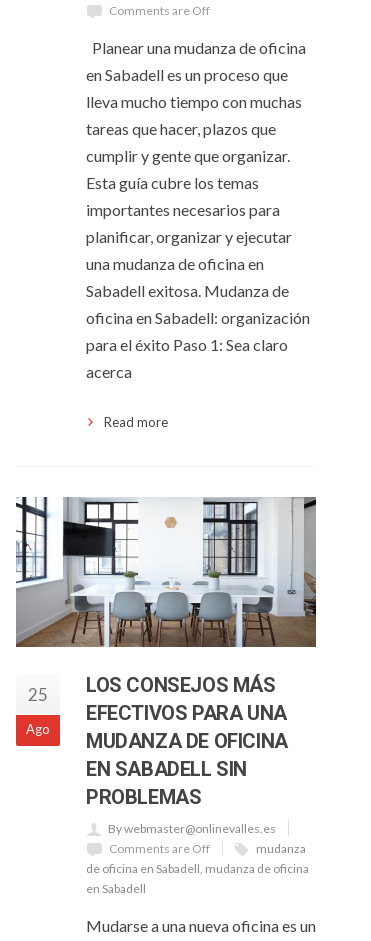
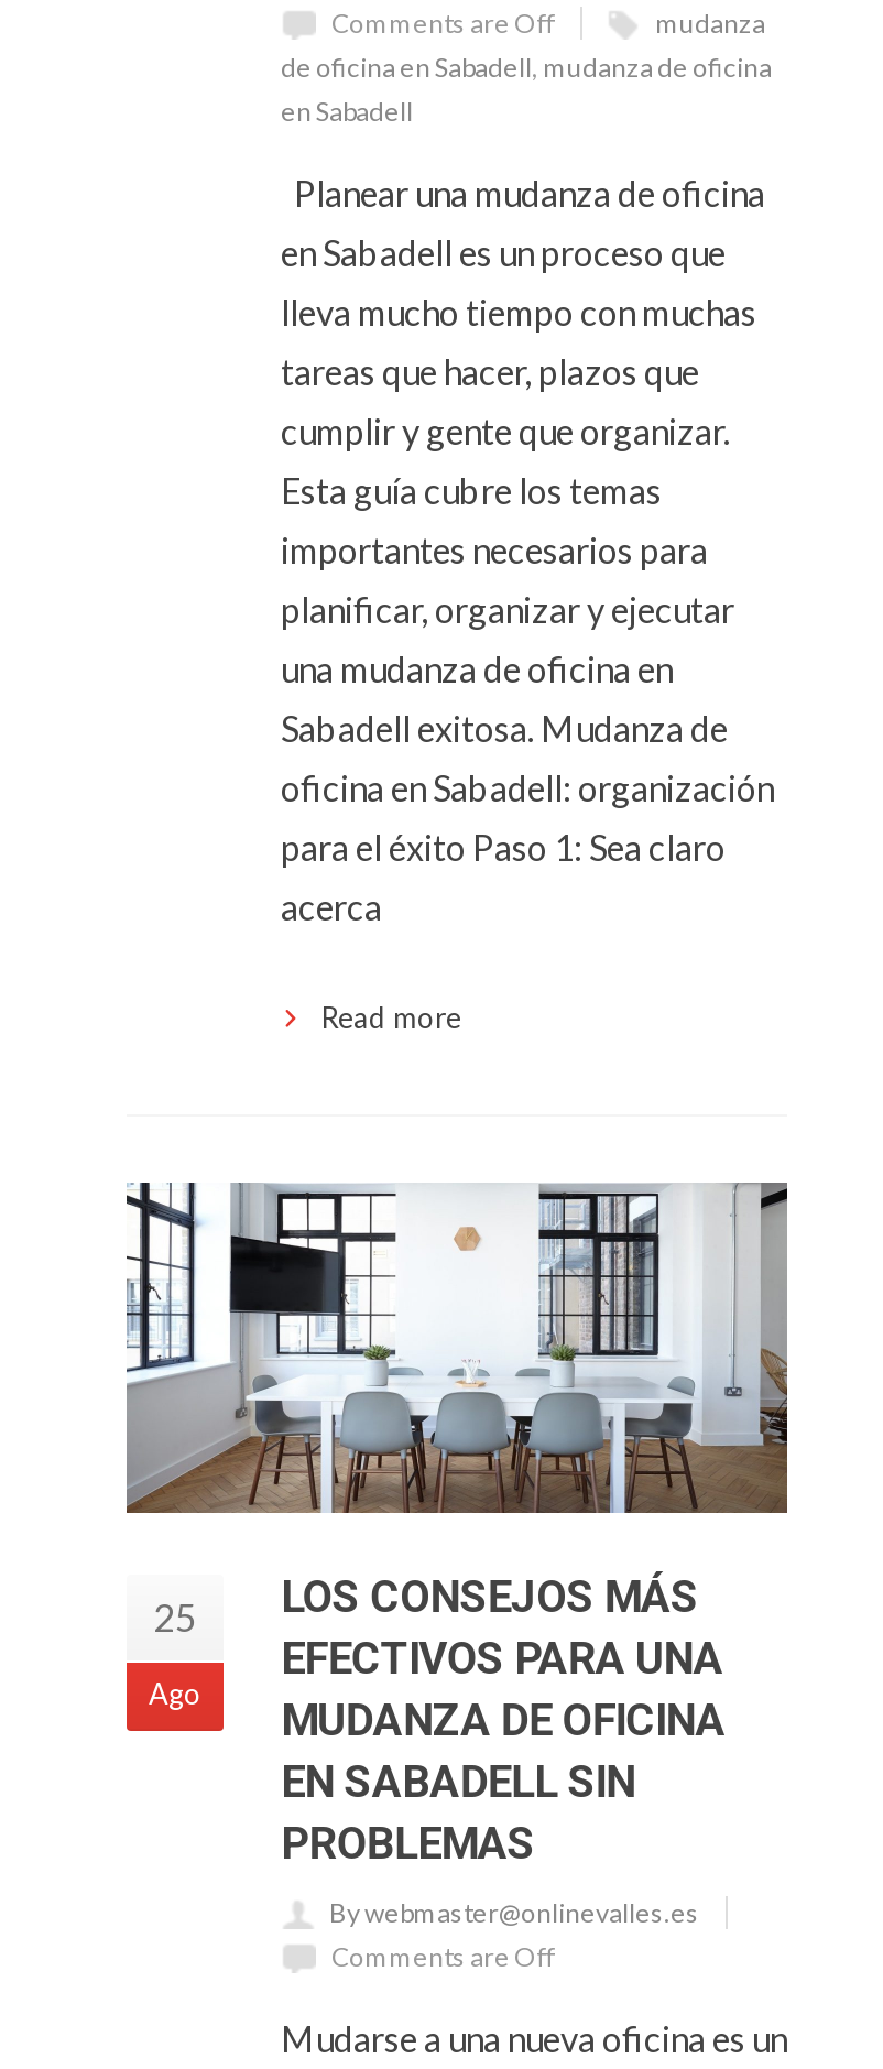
moved [14,38,318,856] -> [122,172,792,1973]: [image] | Planear una mudanza de oficina | en Sabadell es un proceso que | ... | By webmaster@onlinevalles.es | Comments are Off
moved [86,841,309,896] -> [281,7,772,128]: mudanza | de oficina en Sabadell, mudanza de oficina | en Sabadell

